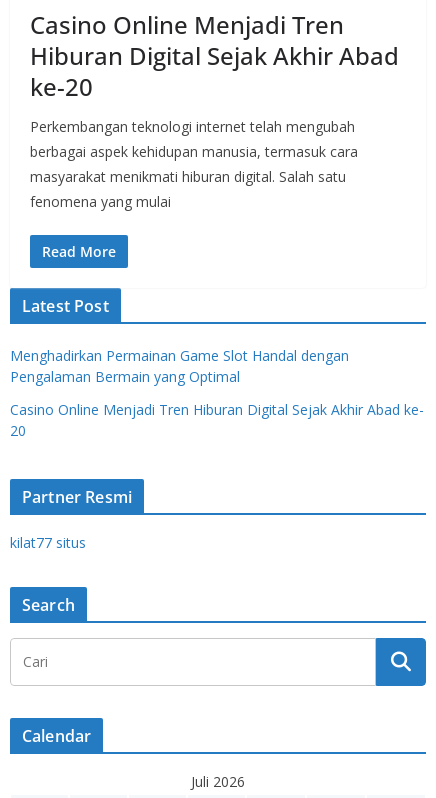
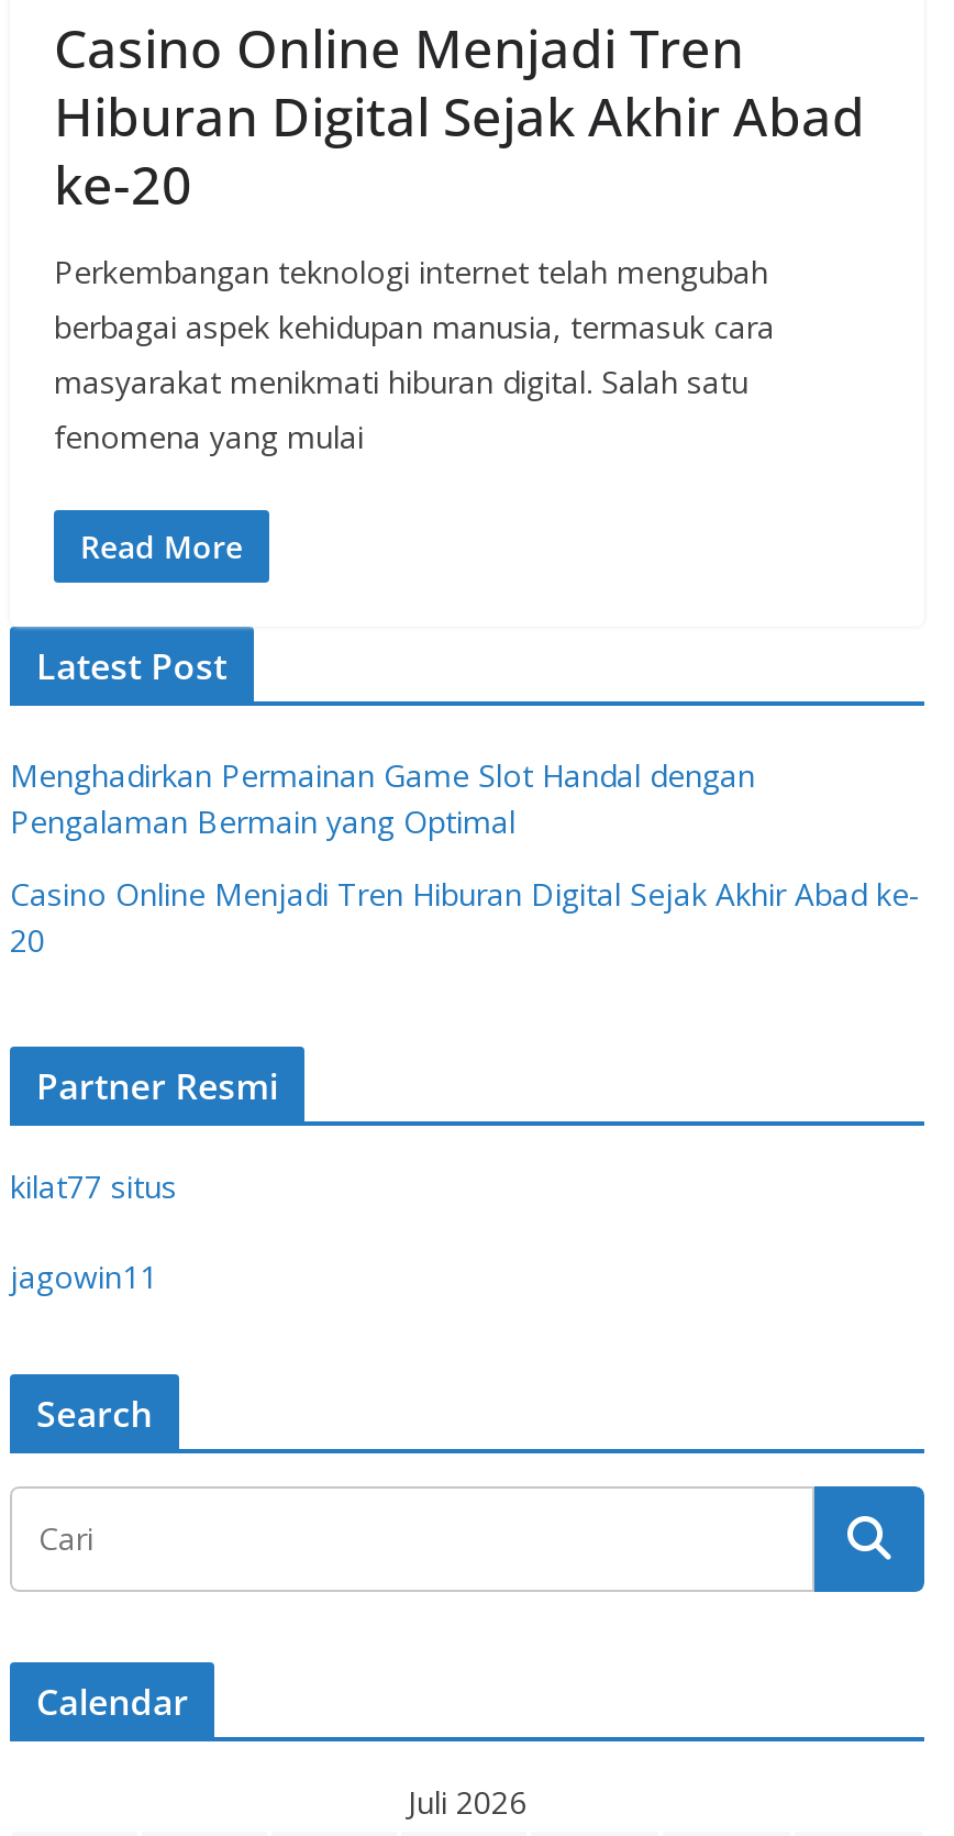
none -> [10,1256,157,1297] jagowin11

